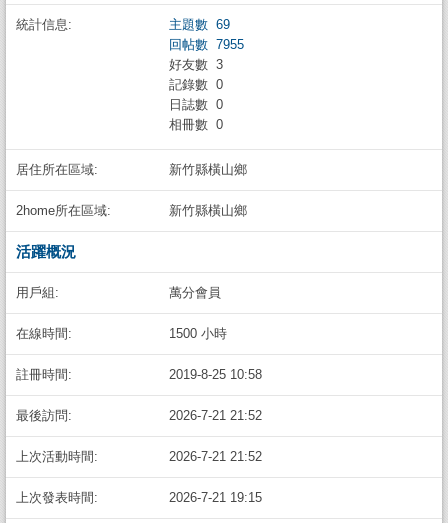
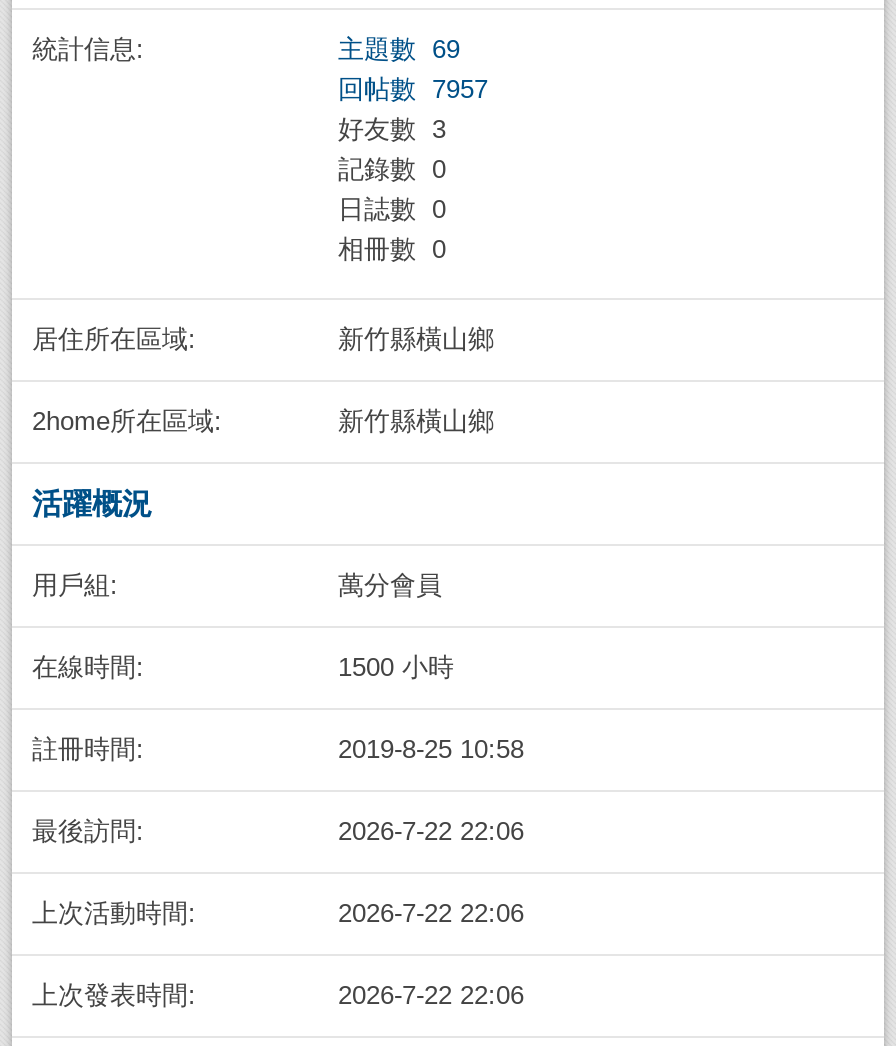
[169,37,244,52] 回帖數 7955 -> [338,74,488,104] 回帖數 7957
[169,408,262,423] 2026-7-21 21:52 -> [338,816,524,846] 2026-7-22 22:06
[169,449,262,464] 2026-7-21 21:52 -> [338,898,524,928] 2026-7-22 22:06
[169,490,262,505] 2026-7-21 19:15 -> [338,980,524,1010] 2026-7-22 22:06

